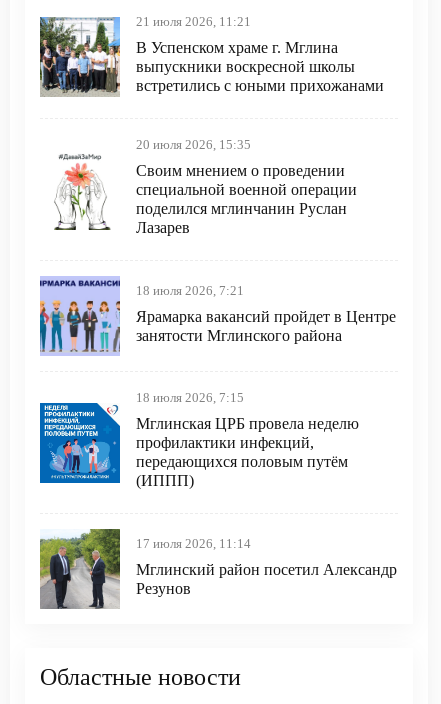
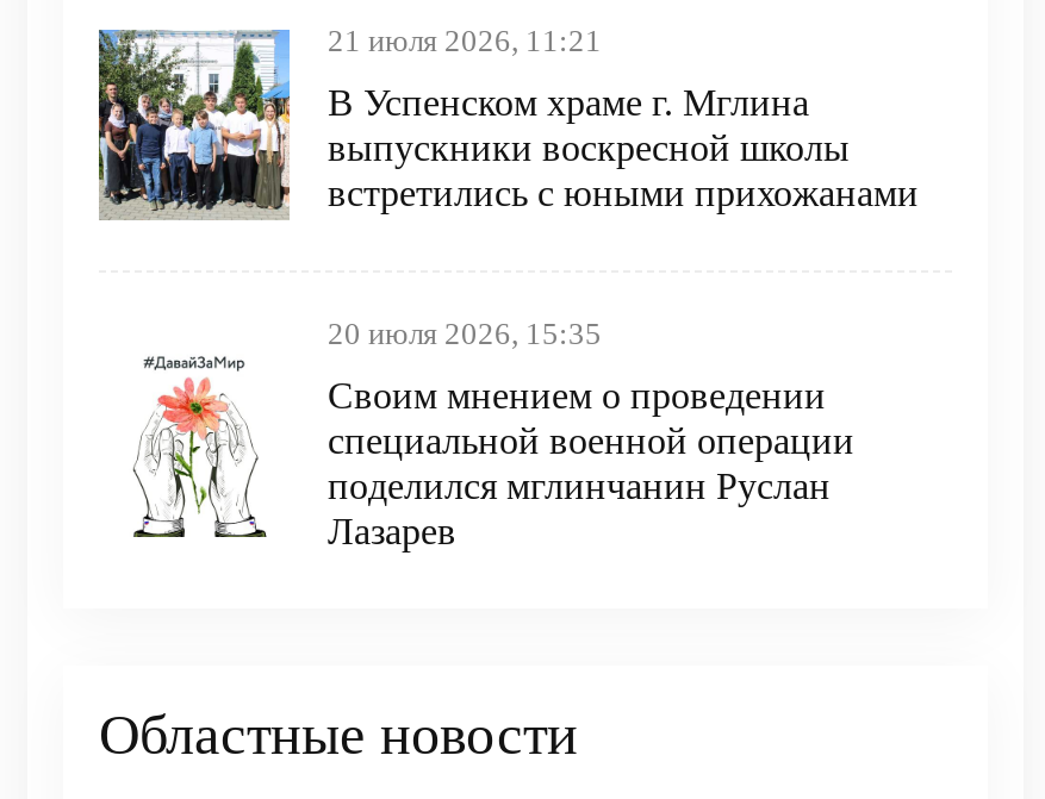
[39,276,396,356] [image] | 18 июля 2026, 7:21 | Ярамарка вакансий пройдет в Центре | занятости Мглинского района -> none
[39,391,359,489] [image] | 18 июля 2026, 7:15 | Мглинская ЦРБ провела неделю | профилактики инфекций, | передающихся половым путём | (ИППП) -> none
[39,528,397,610] [image] | 17 июля 2026, 11:14 | Мглинский район посетил Александр | Резунов -> none

